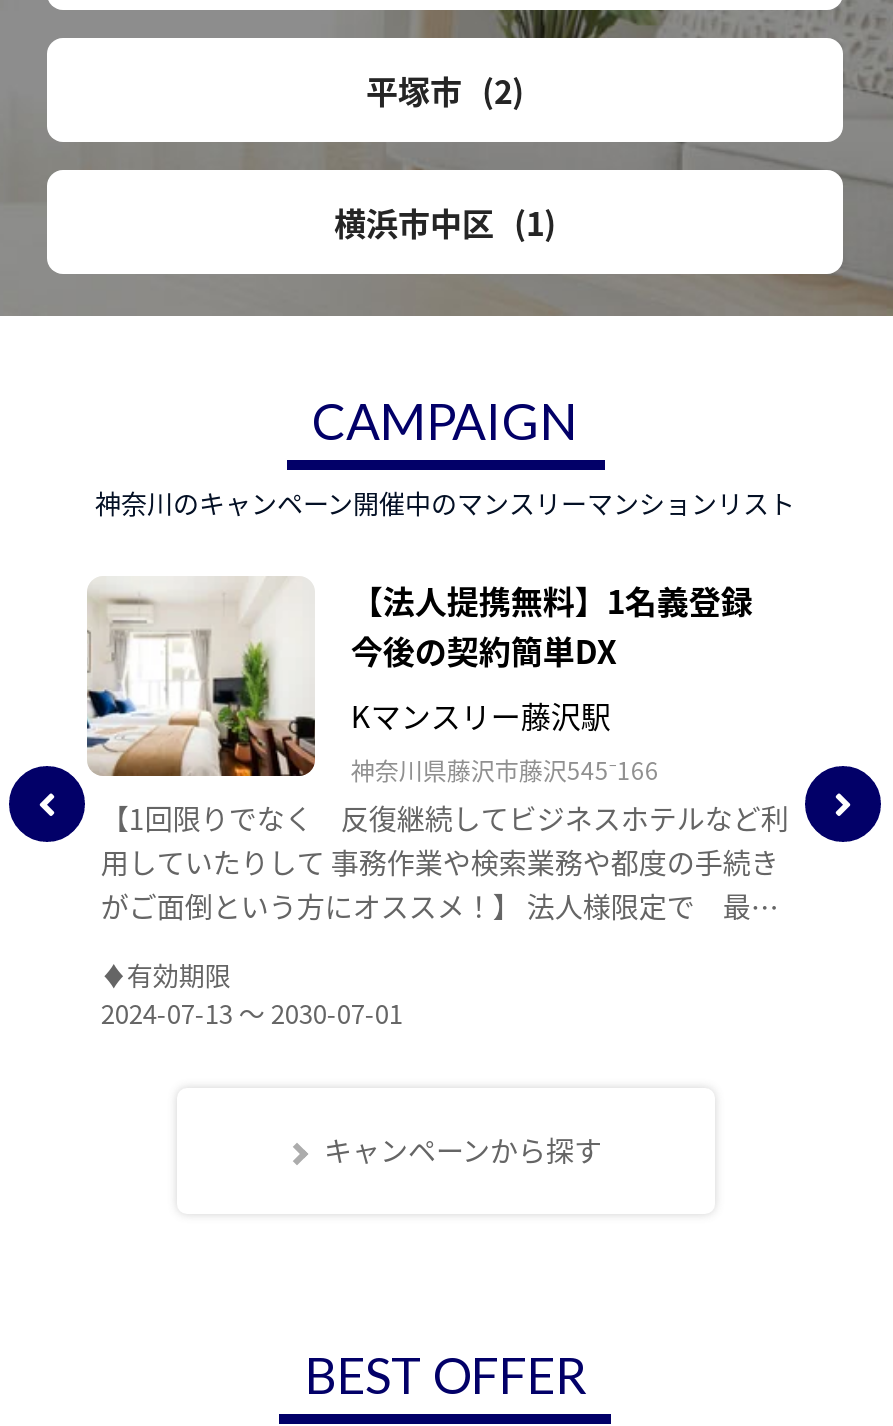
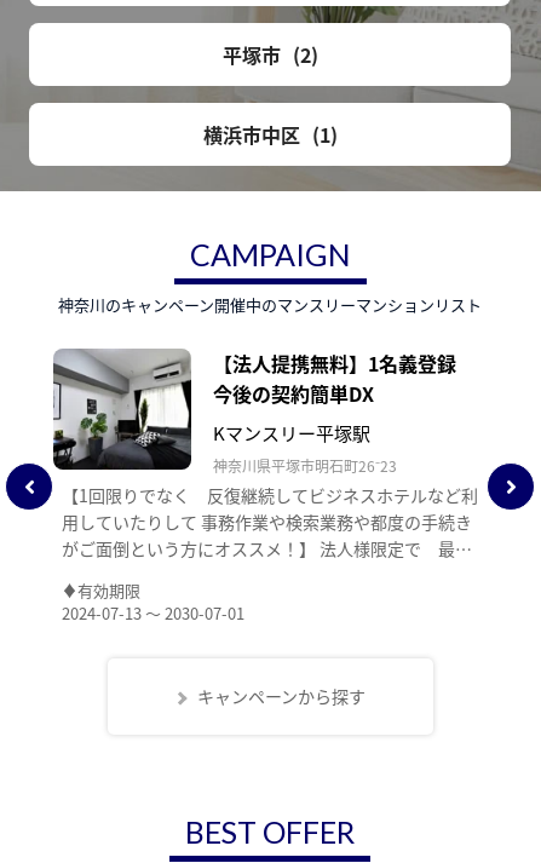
[85,578,659,787] [image] | Kマンスリー藤沢駅 | 神奈川県藤沢市藤沢545⁻166 -> [52,349,397,476] [image] | Kマンスリー平塚駅 | 神奈川県平塚市明石町26⁻23

